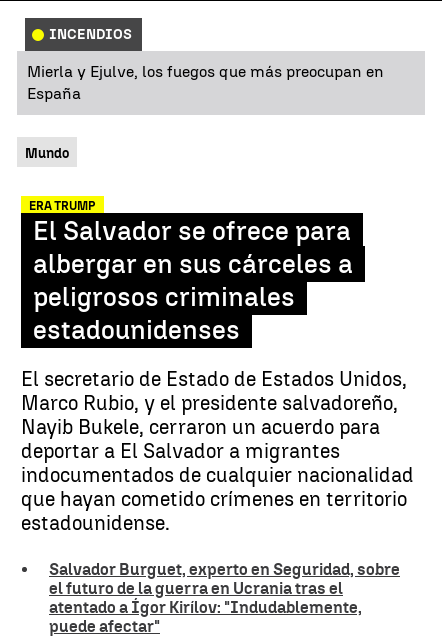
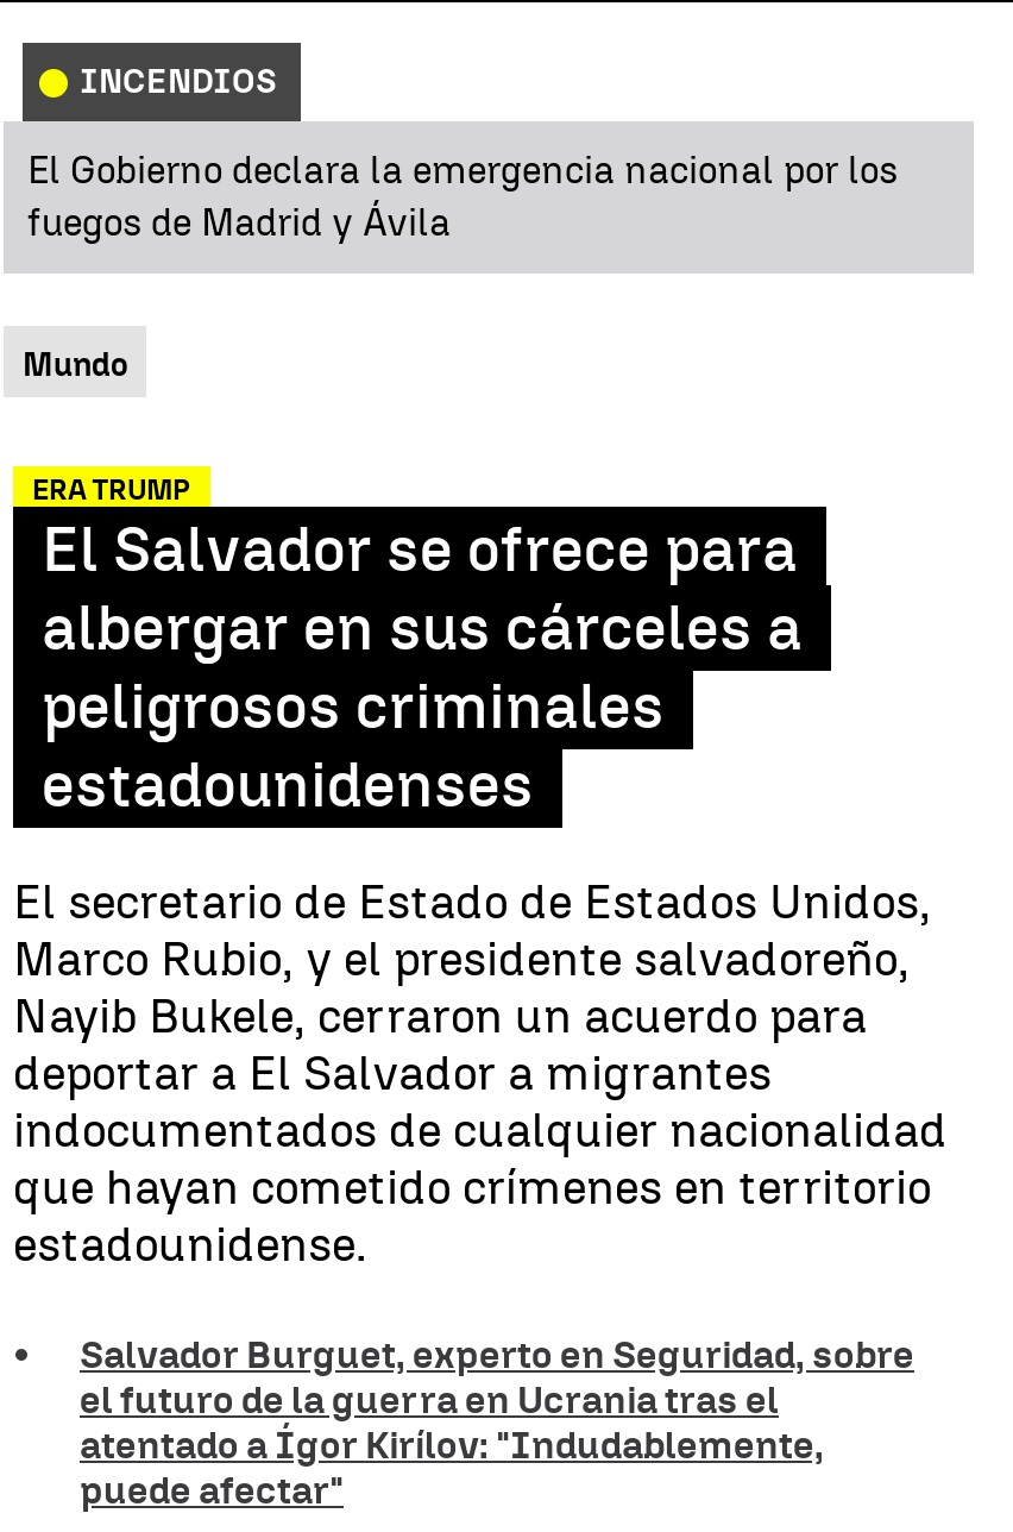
[27,62,384,103] Mierla y Ejulve, los fuegos que más preocupan en | España -> [27,147,898,245] El Gobierno declara la emergencia nacional por los | fuegos de Madrid y Ávila

